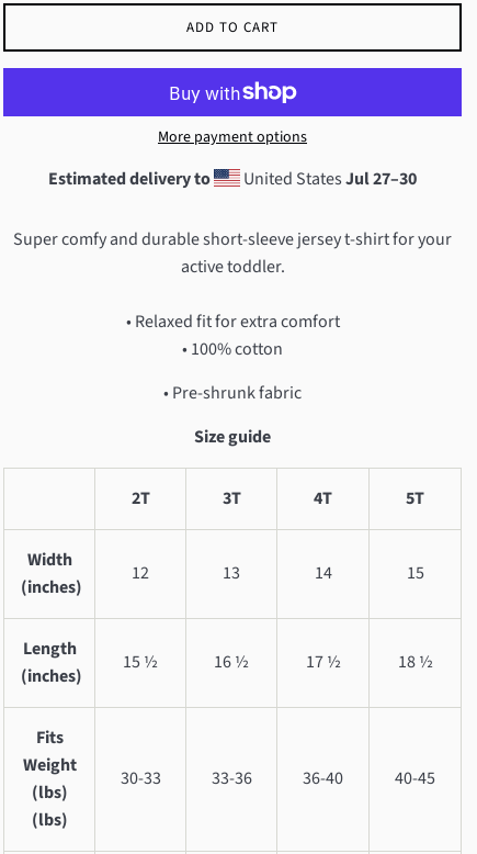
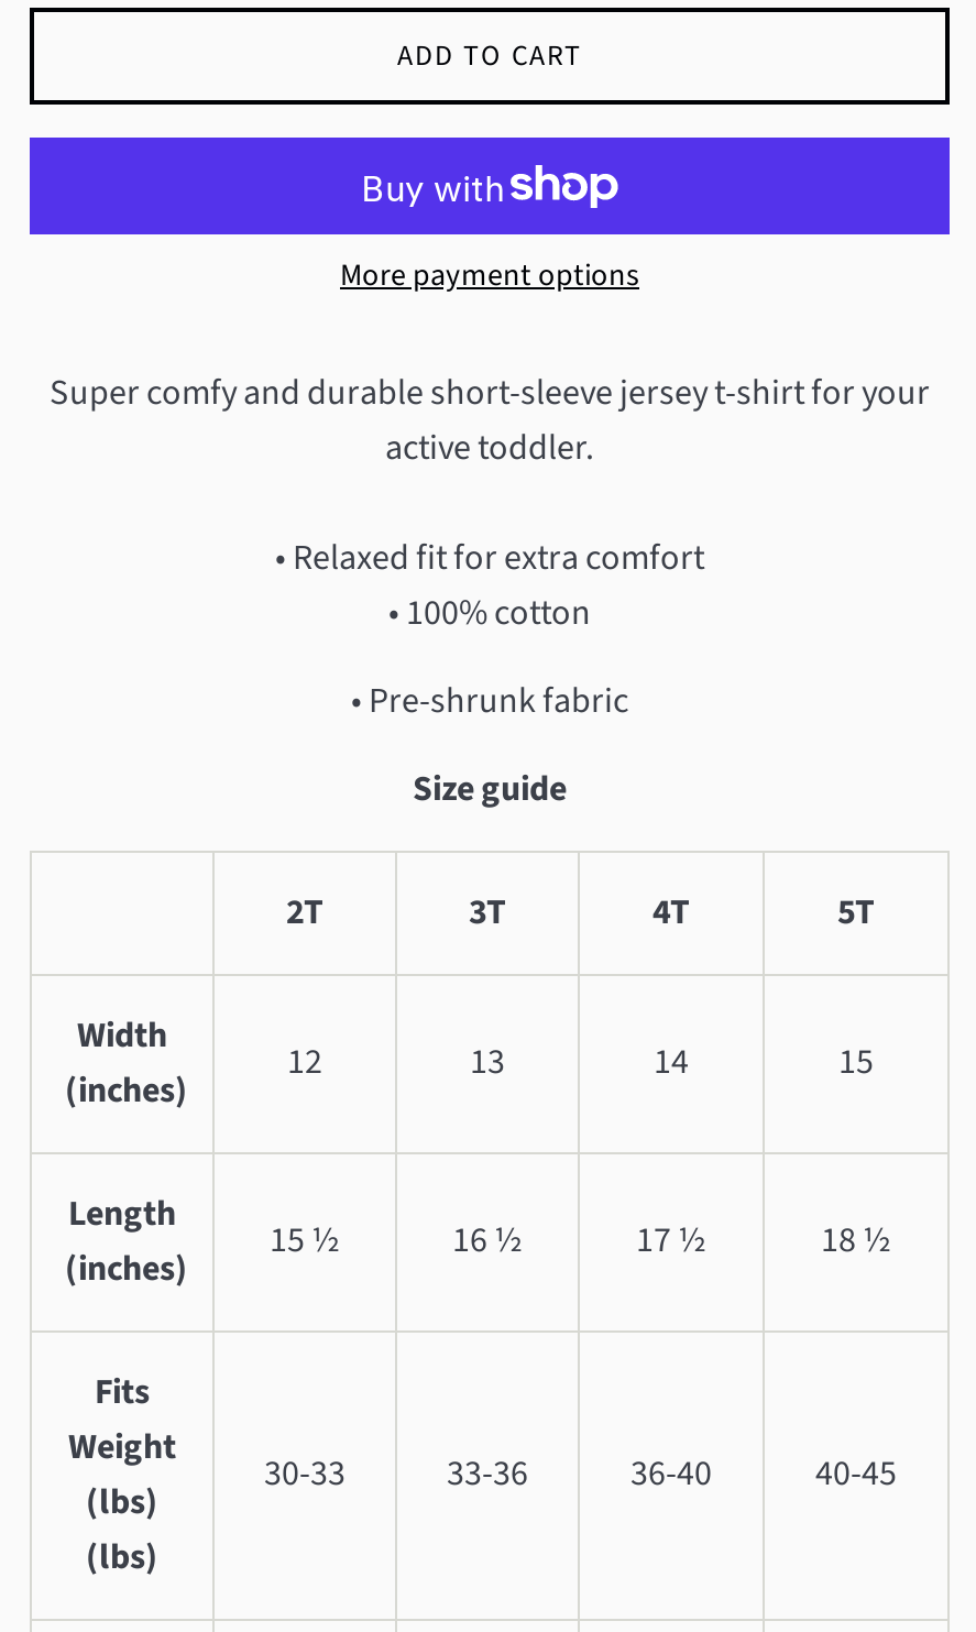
[48,167,417,191] Estimated delivery to | United States Jul 27–30 -> none

